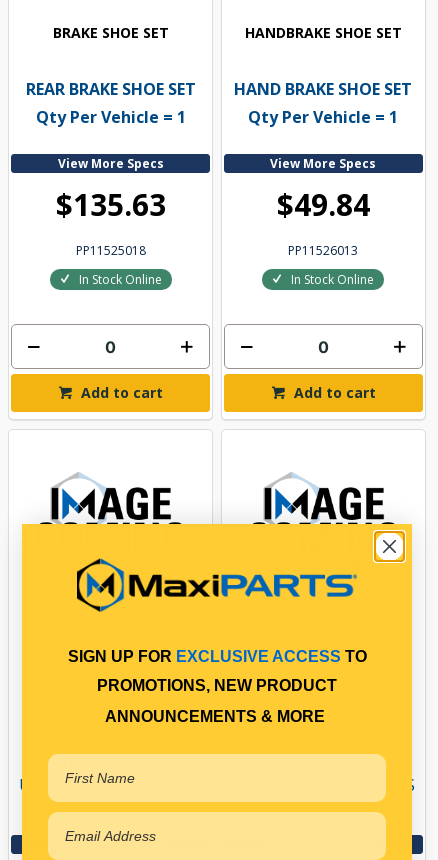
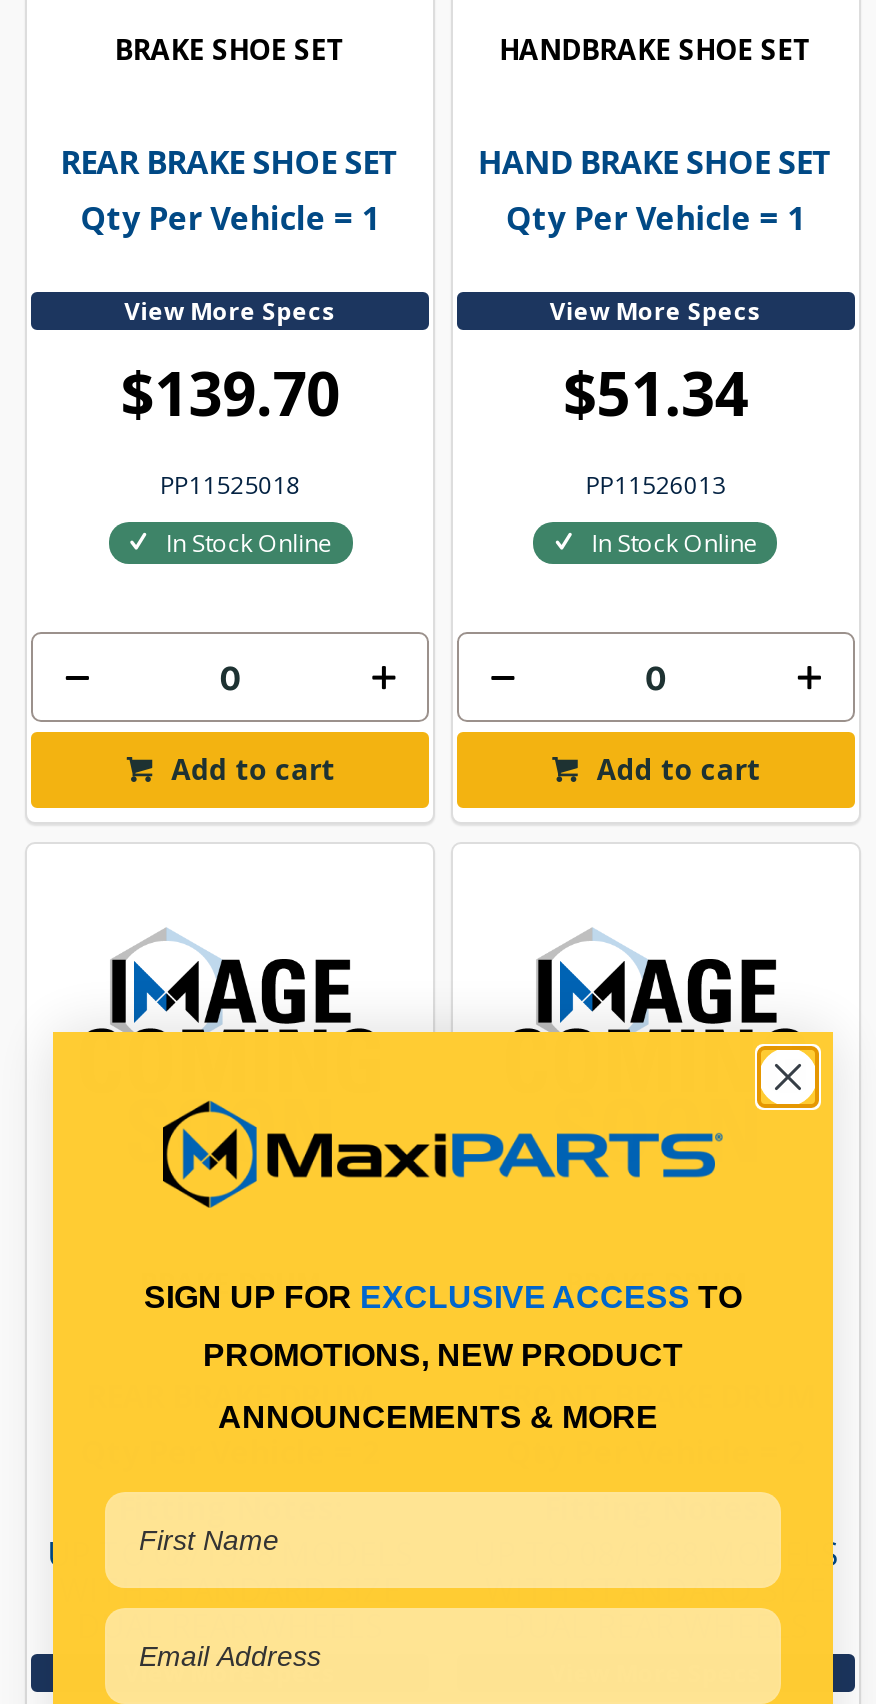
[56,184,166,225] $135.63 -> [120,352,340,434] $139.70
[277,184,370,225] $49.84 -> [563,352,749,434] $51.34

